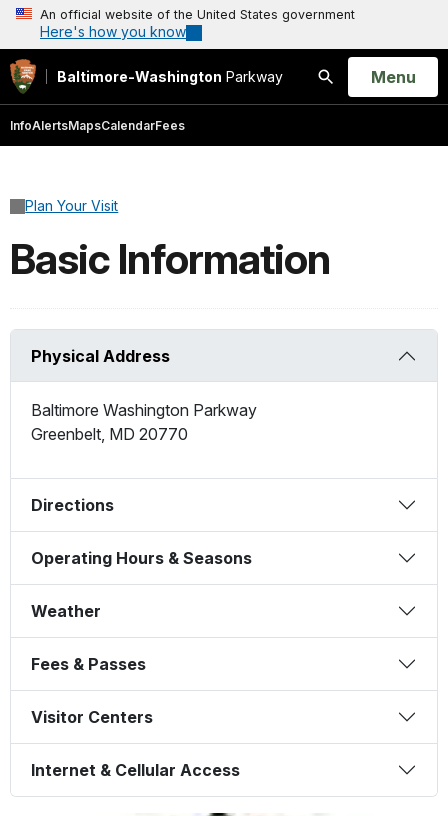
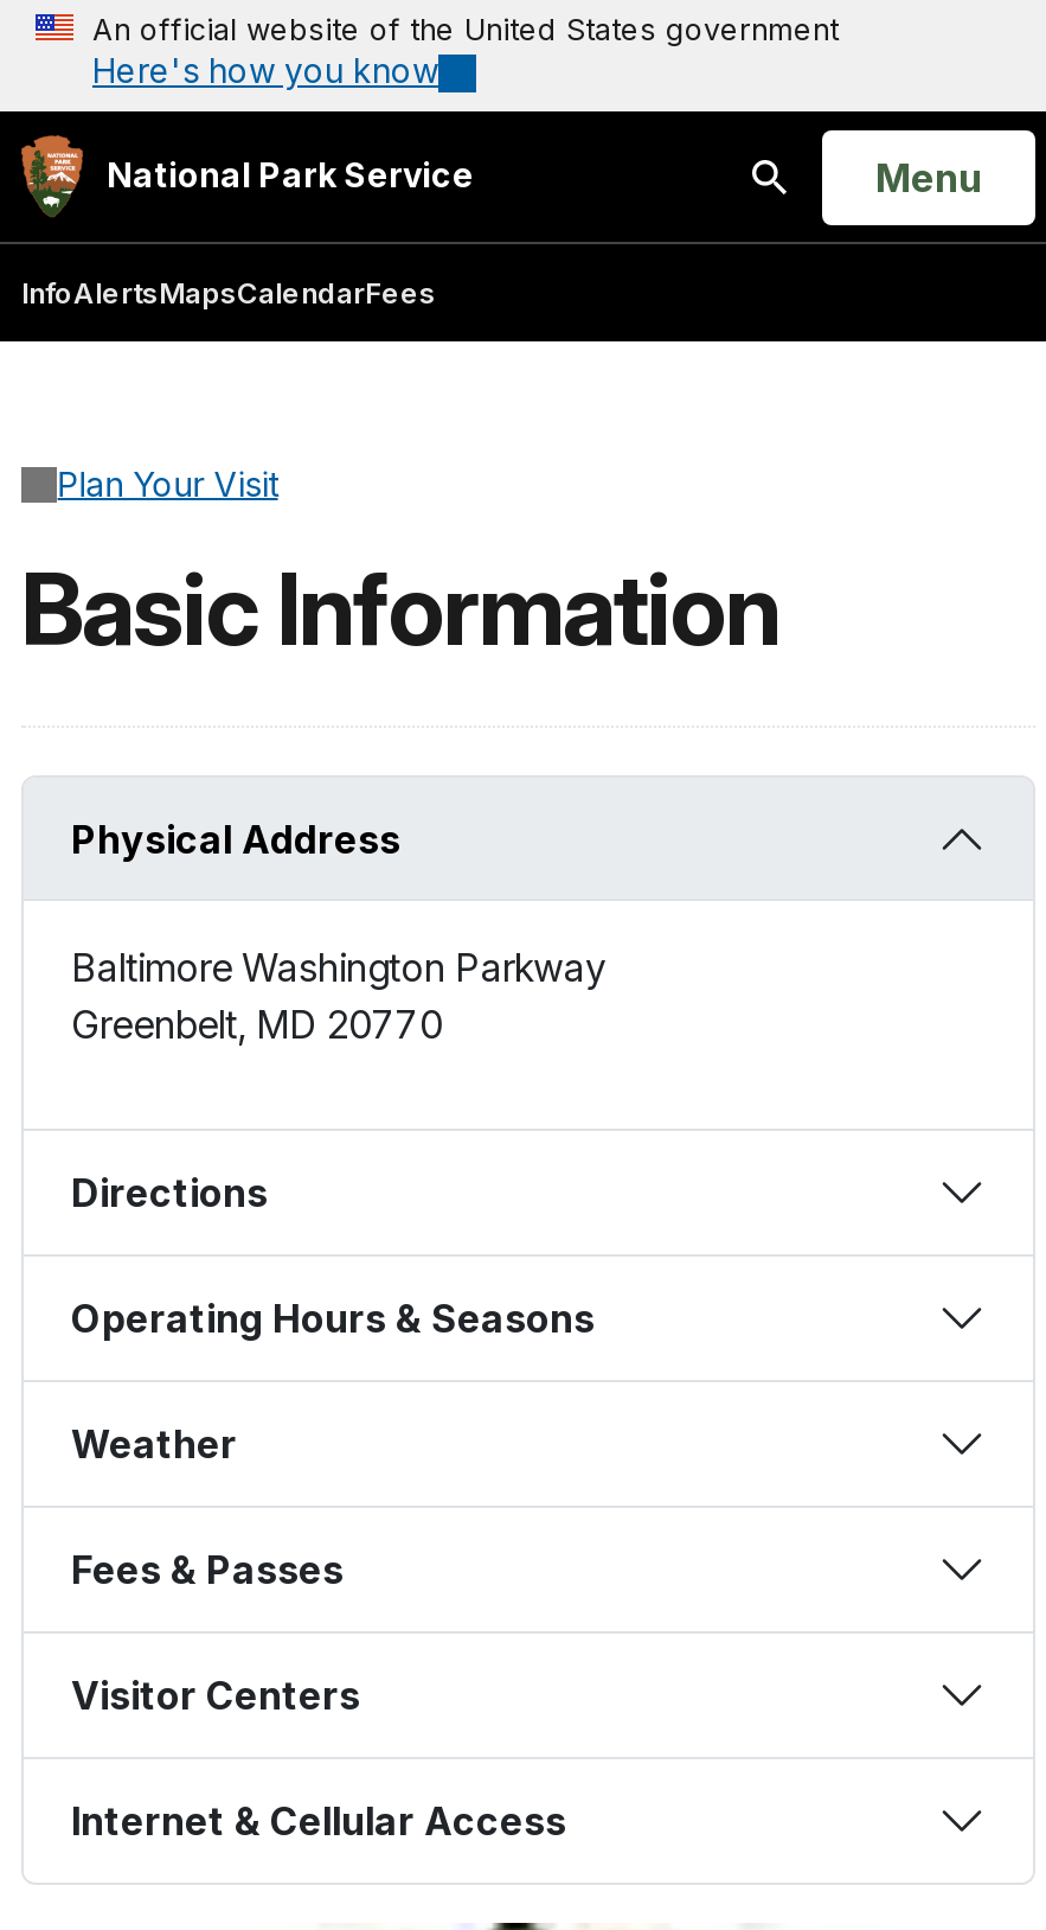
[57,68,283,85] Baltimore-Washington Parkway -> [107,155,474,195] National Park Service

